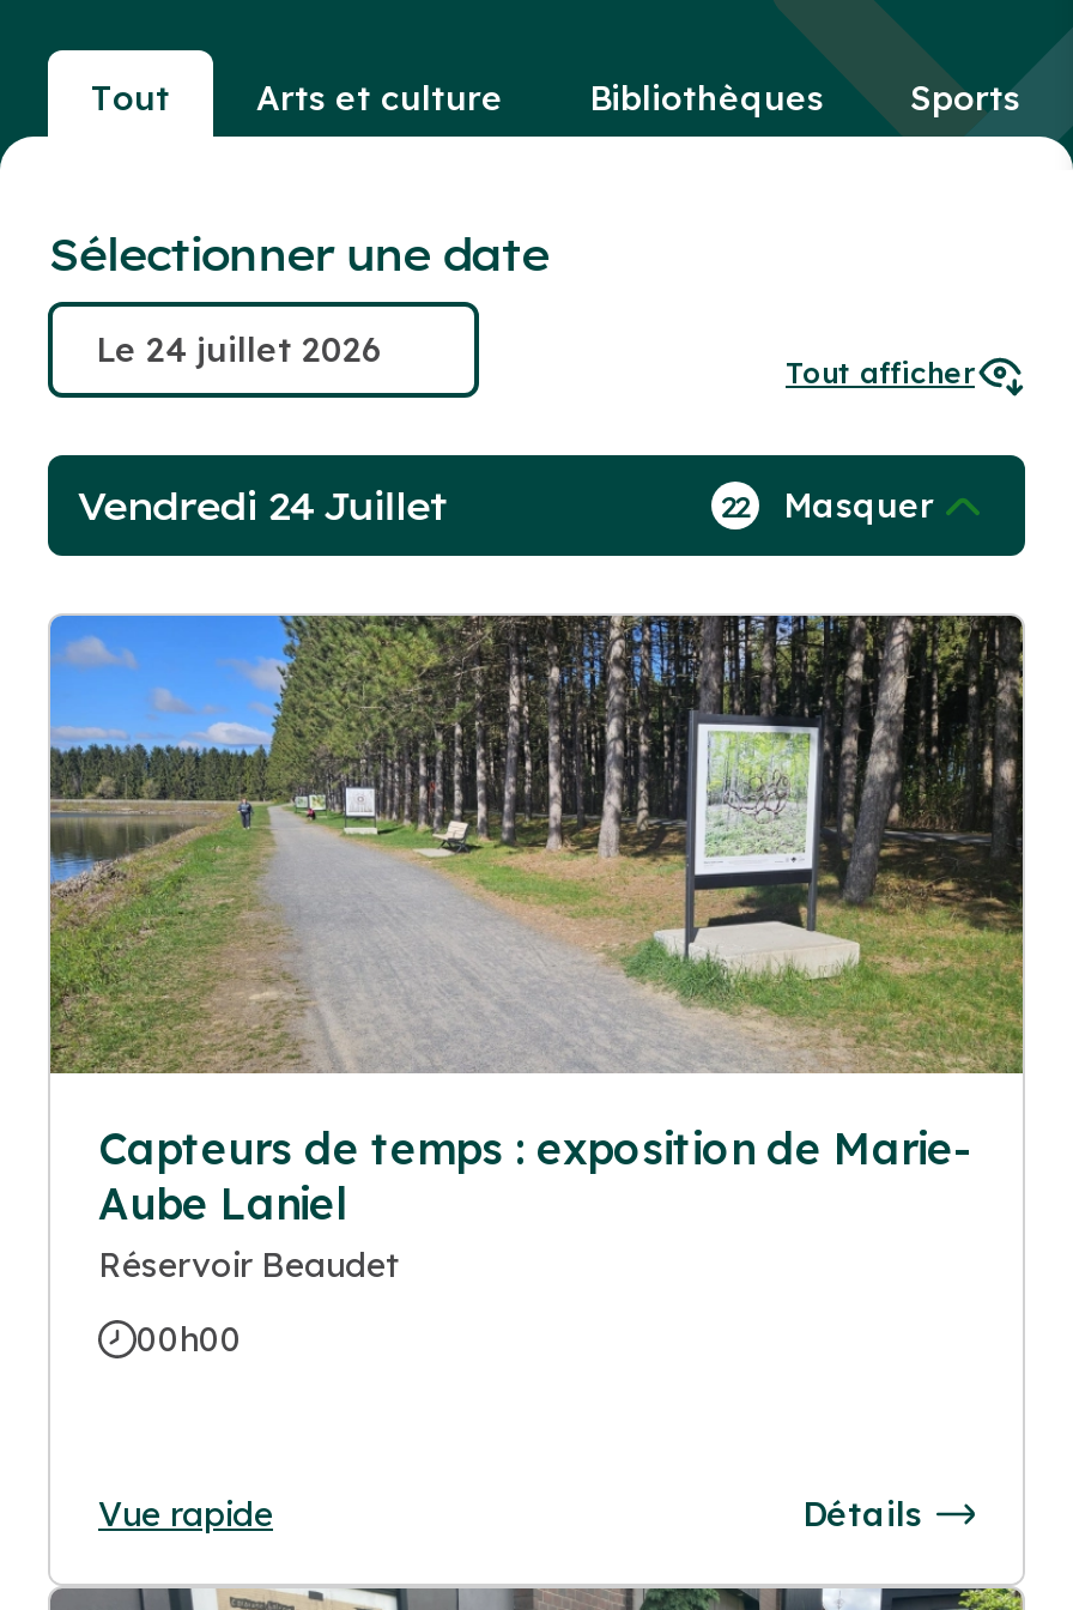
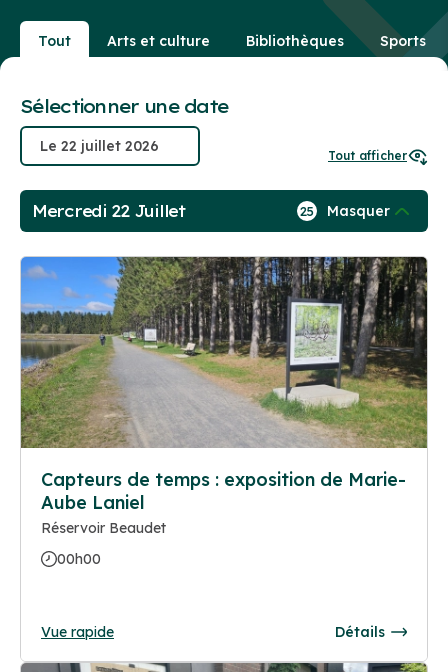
[77,482,447,530] Vendredi 24 Juillet -> [32,201,186,221] Mercredi 22 Juillet
[720,484,934,528] 22 Masquer -> [300,202,390,220] 25 Masquer

